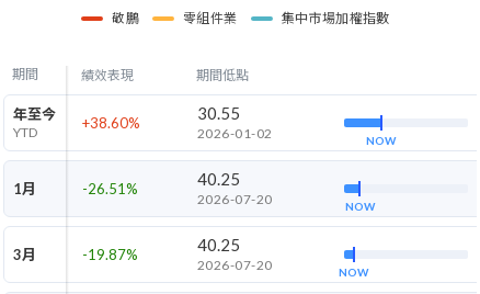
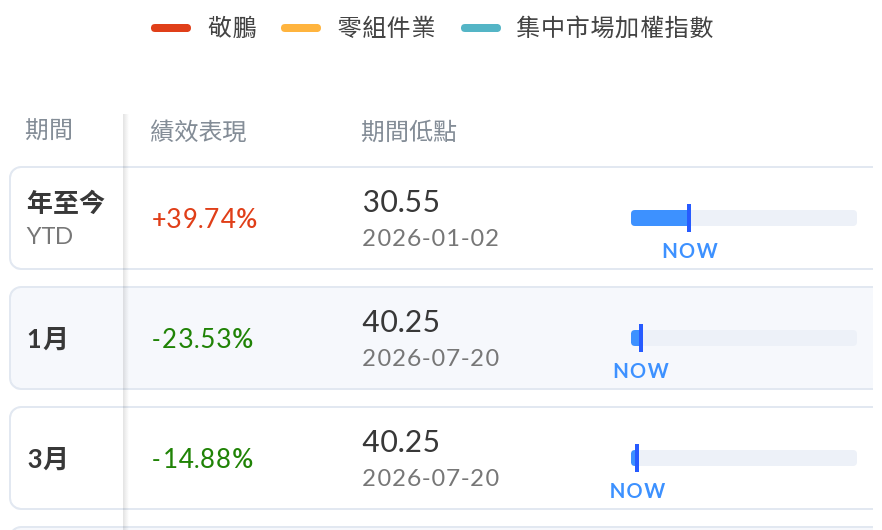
[13,105,140,131] 年至今 +38.60% -> [27,185,258,233] 年至今 +39.74%
[82,179,138,197] -26.51% -> [152,321,254,353] -23.53%
[82,245,138,263] -19.87% -> [152,441,254,473] -14.88%

